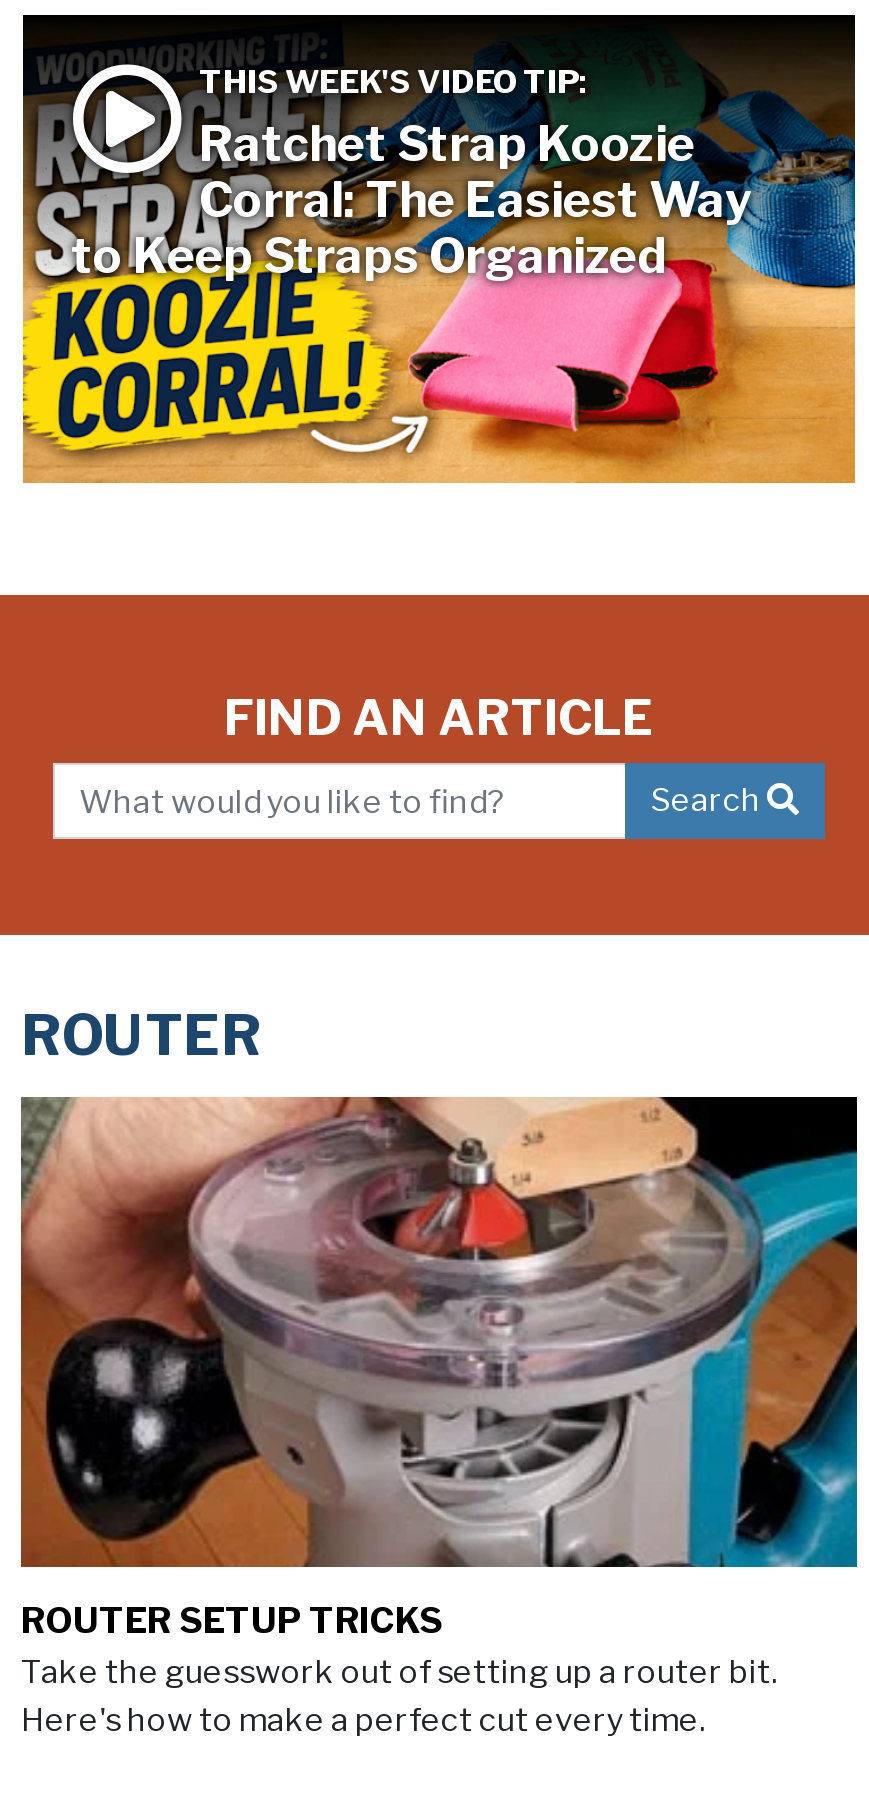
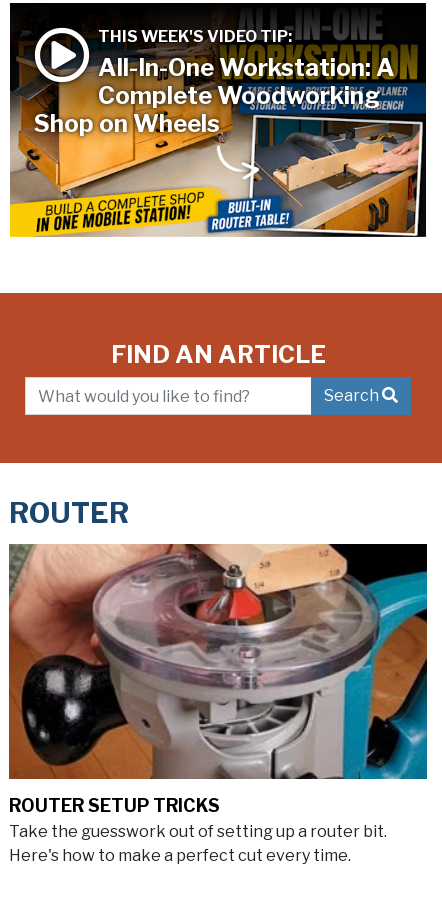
[21,49,857,485] [image] | Ratchet Strap Koozie | Corral: The Easiest Way | to Keep Straps Organized -> [9,21,427,238] [image] | All-In-One Workstation: A | Complete Woodworking | Shop on Wheels

